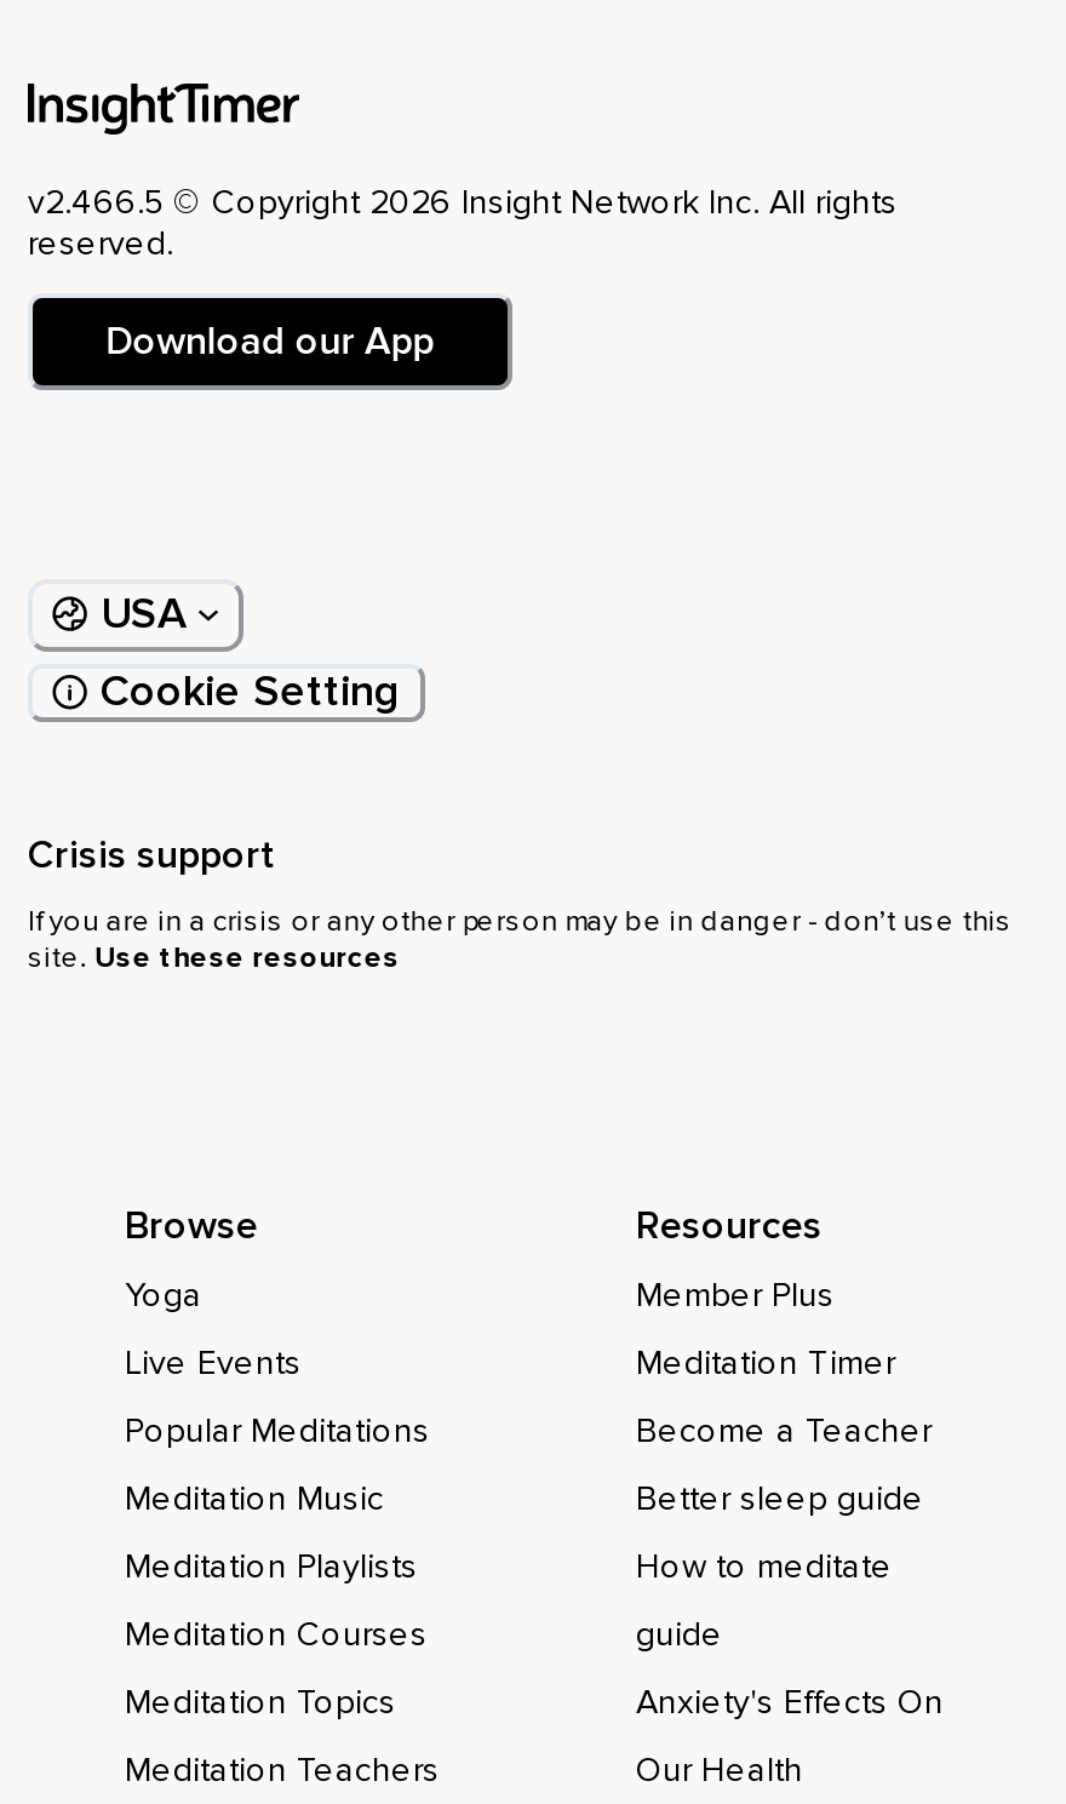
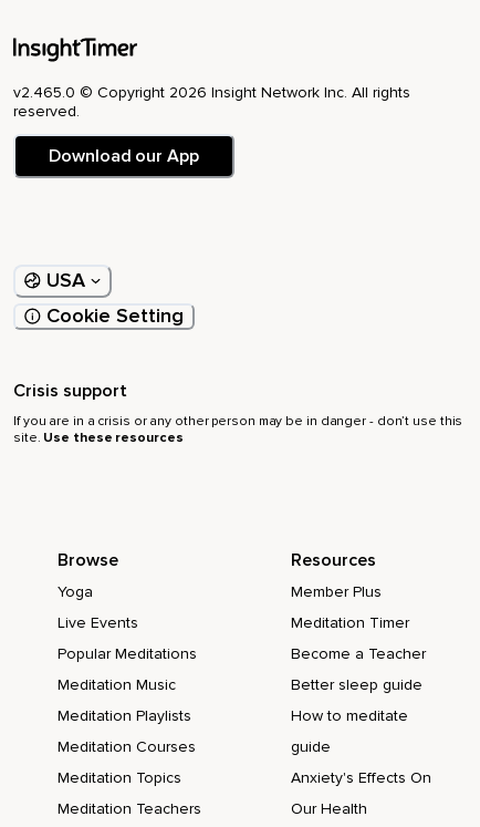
[28,181,898,223] v2.466.5 © Copyright 2026 Insight Network Inc. All rights -> [13,83,410,102] v2.465.0 © Copyright 2026 Insight Network Inc. All rights

